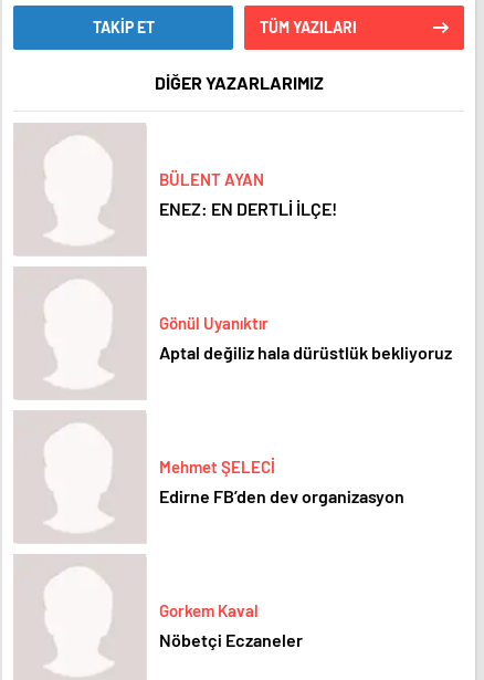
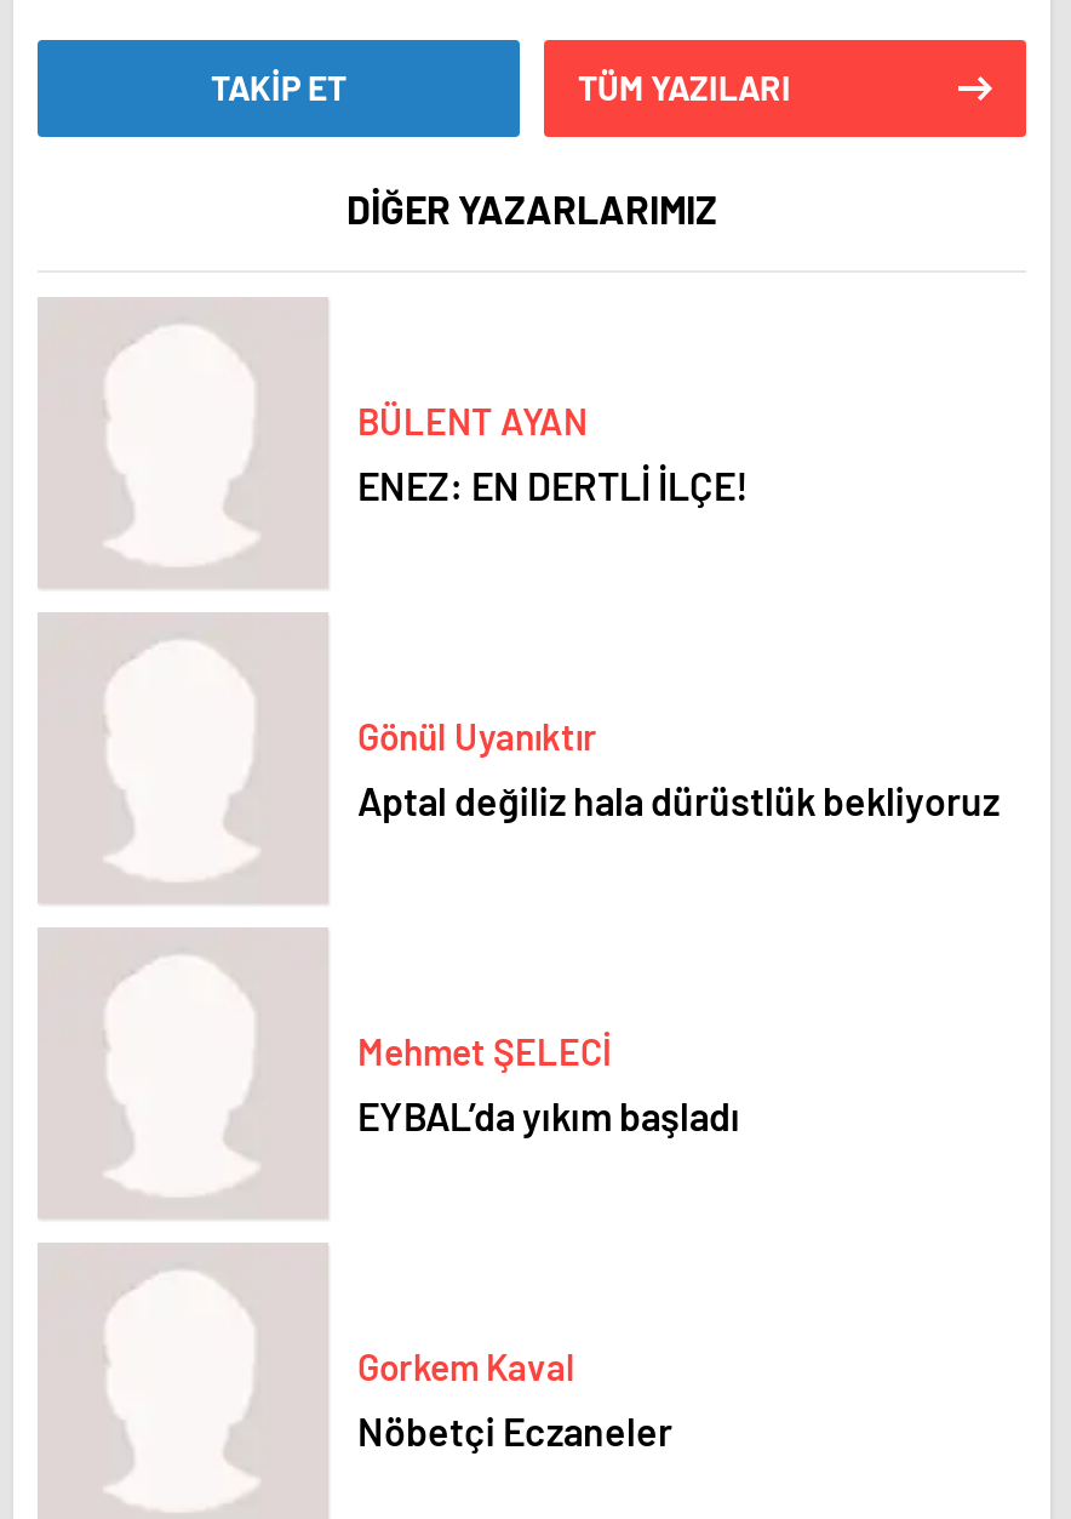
[159,485,404,506] Edirne FB’den dev organizasyon -> [357,1092,740,1138] EYBAL’da yıkım başladı

